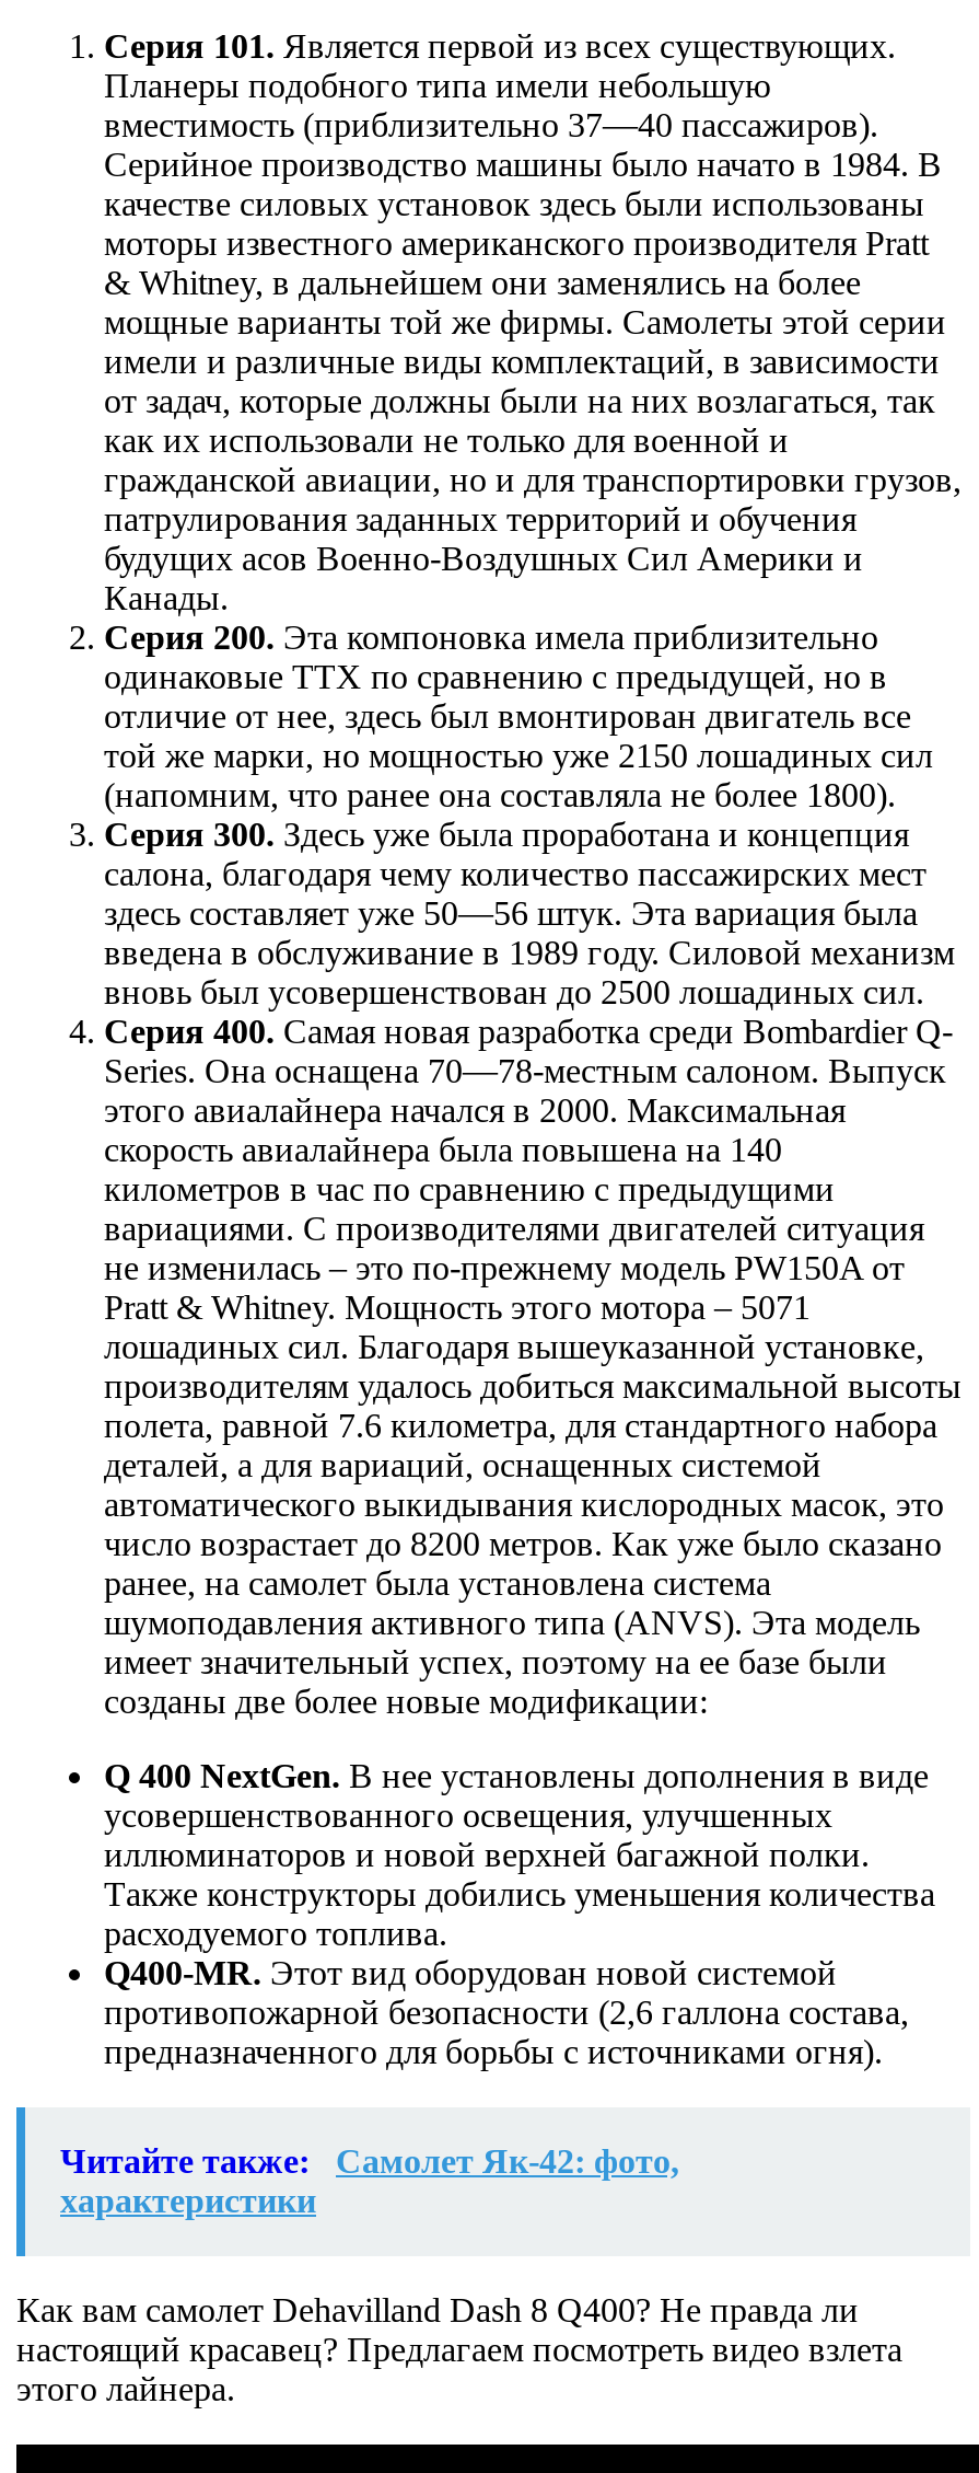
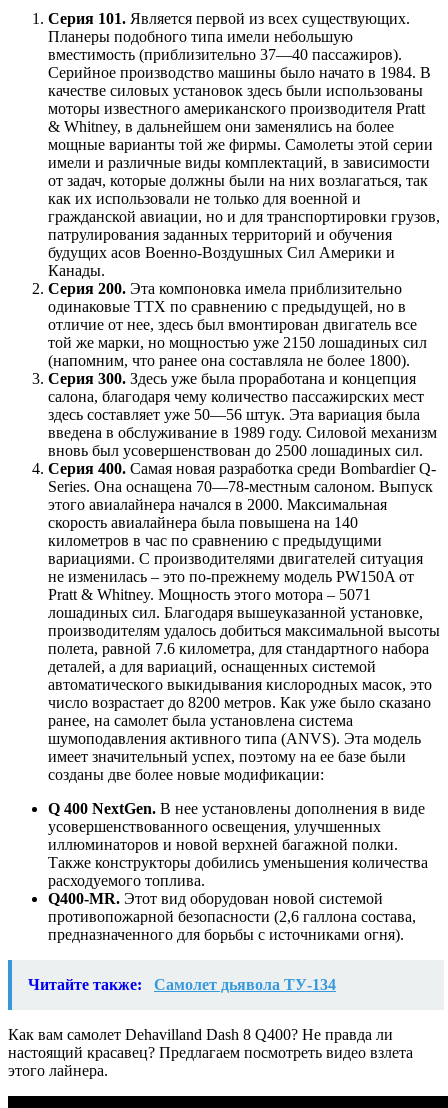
[60,2142,679,2219] Читайте также: Самолет Як-42: фото, | характеристики -> [28,976,336,993] Читайте также: Самолет дьявола ТУ-134

